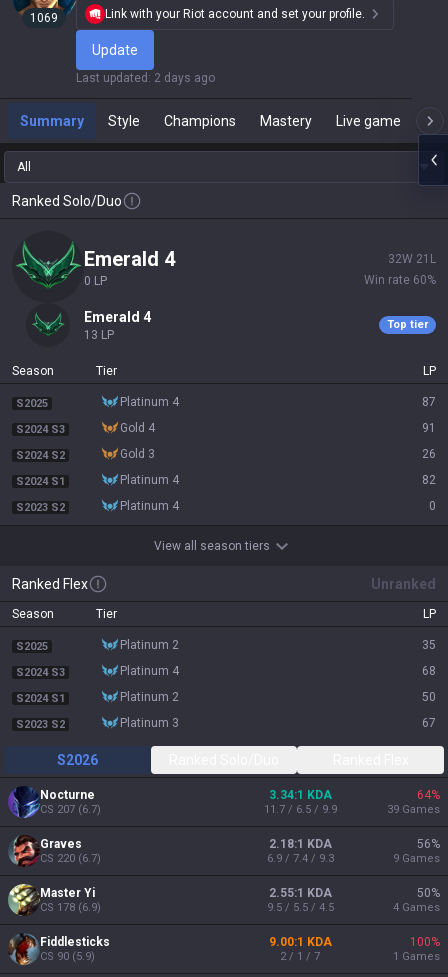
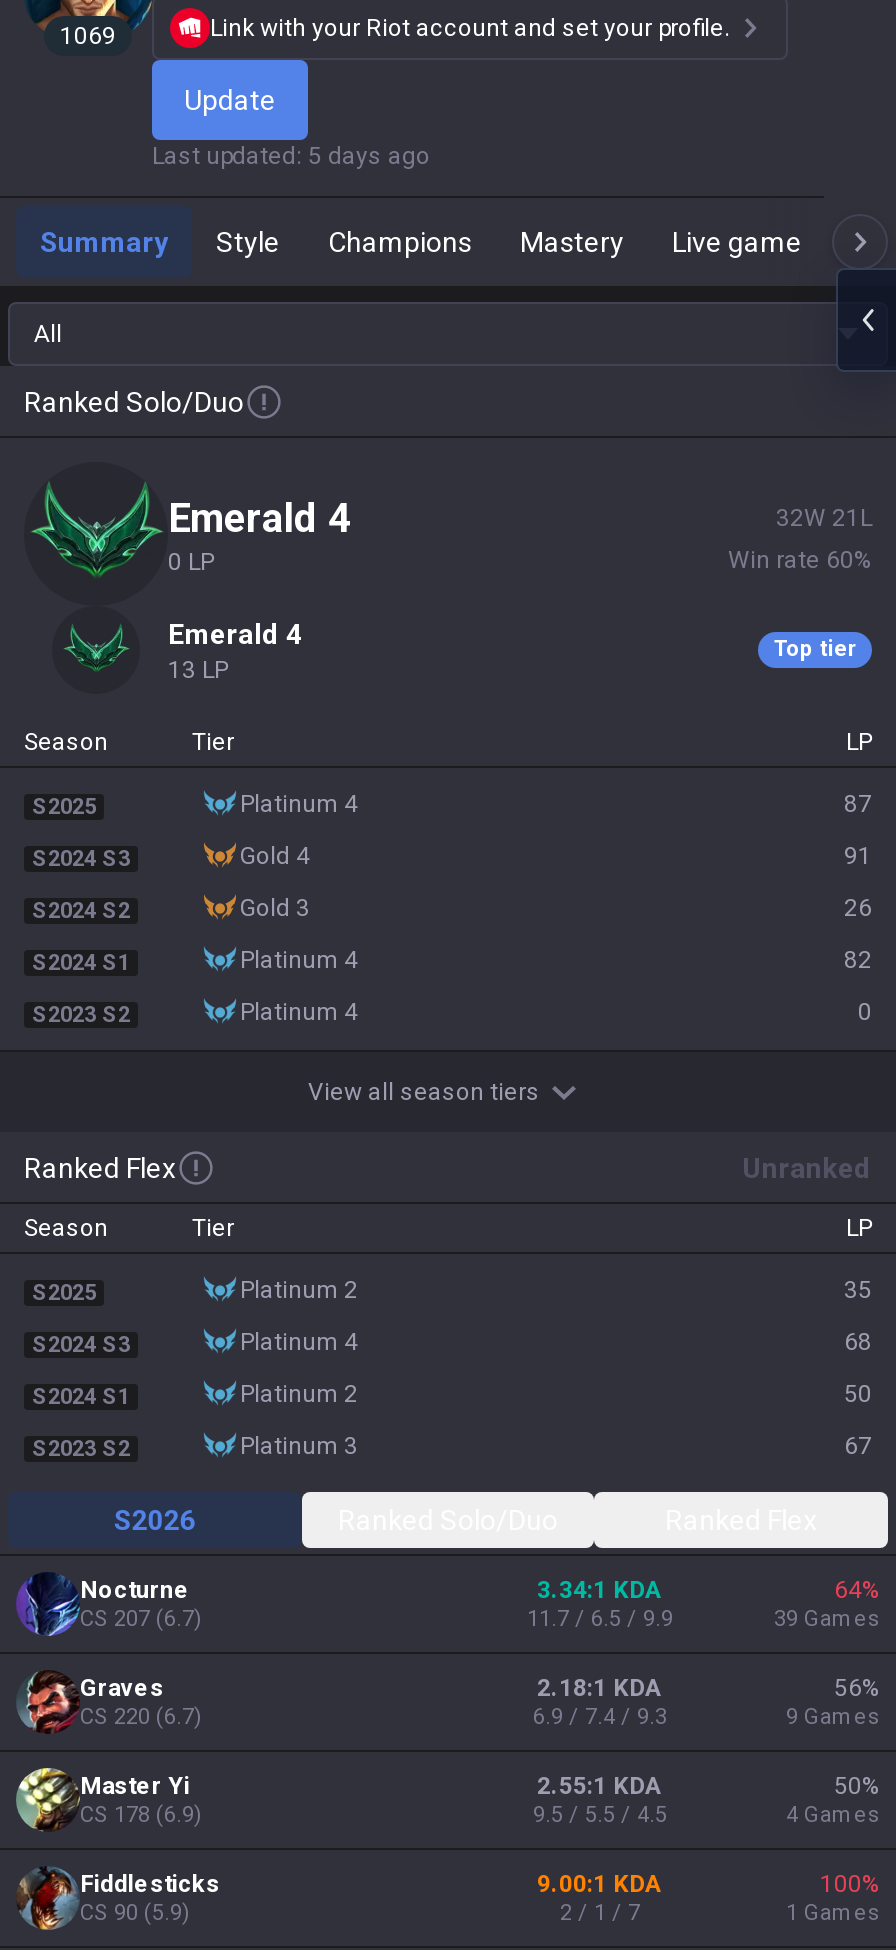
[76,71,215,85] Last updated: 2 days ago -> [152,142,430,170] Last updated: 5 days ago

